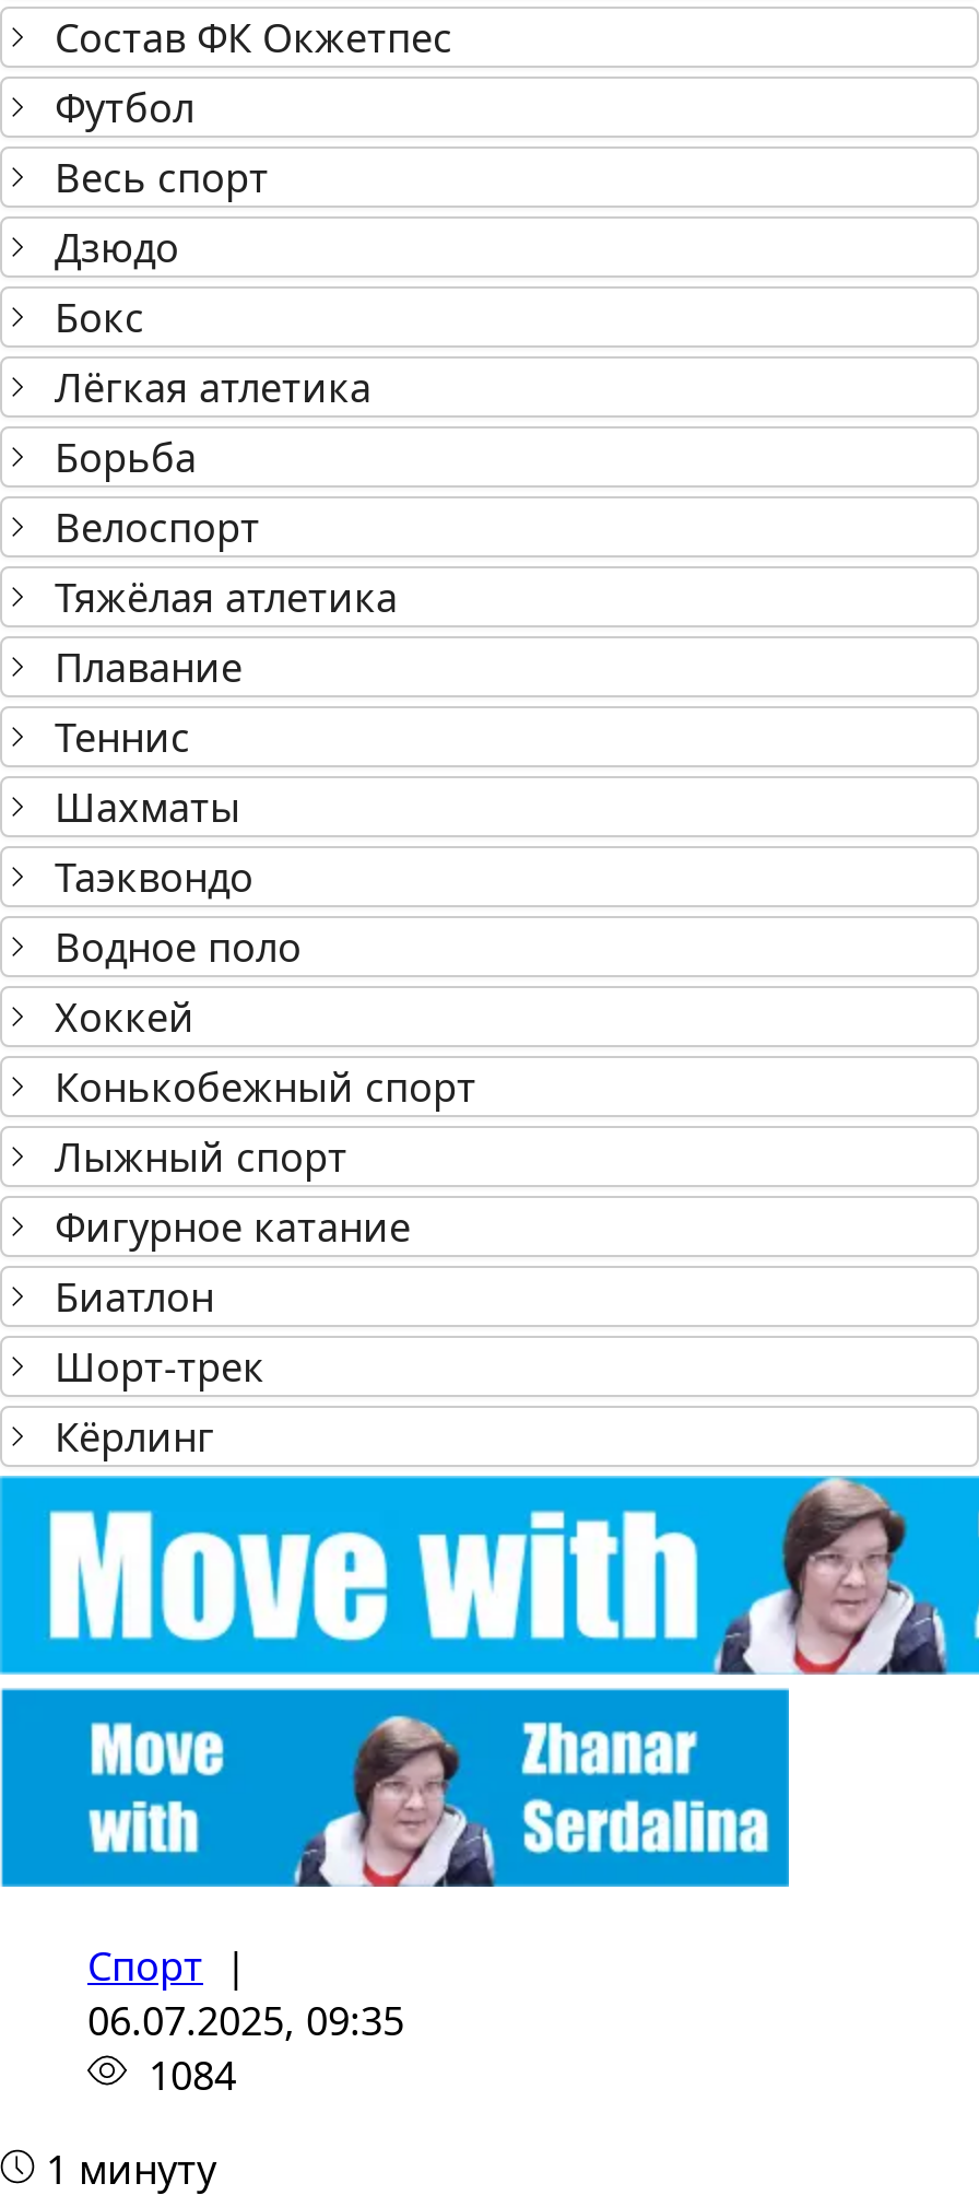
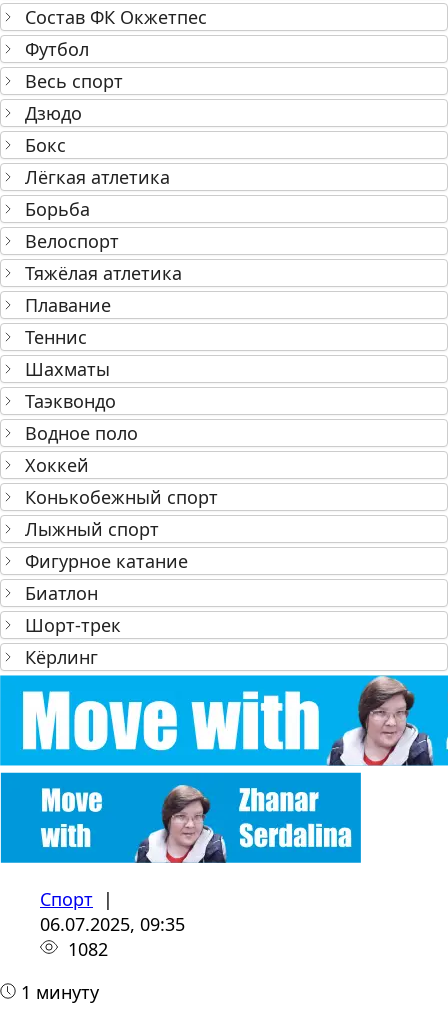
[149,2050,236,2102] 1084 -> [68,937,108,961] 1082

